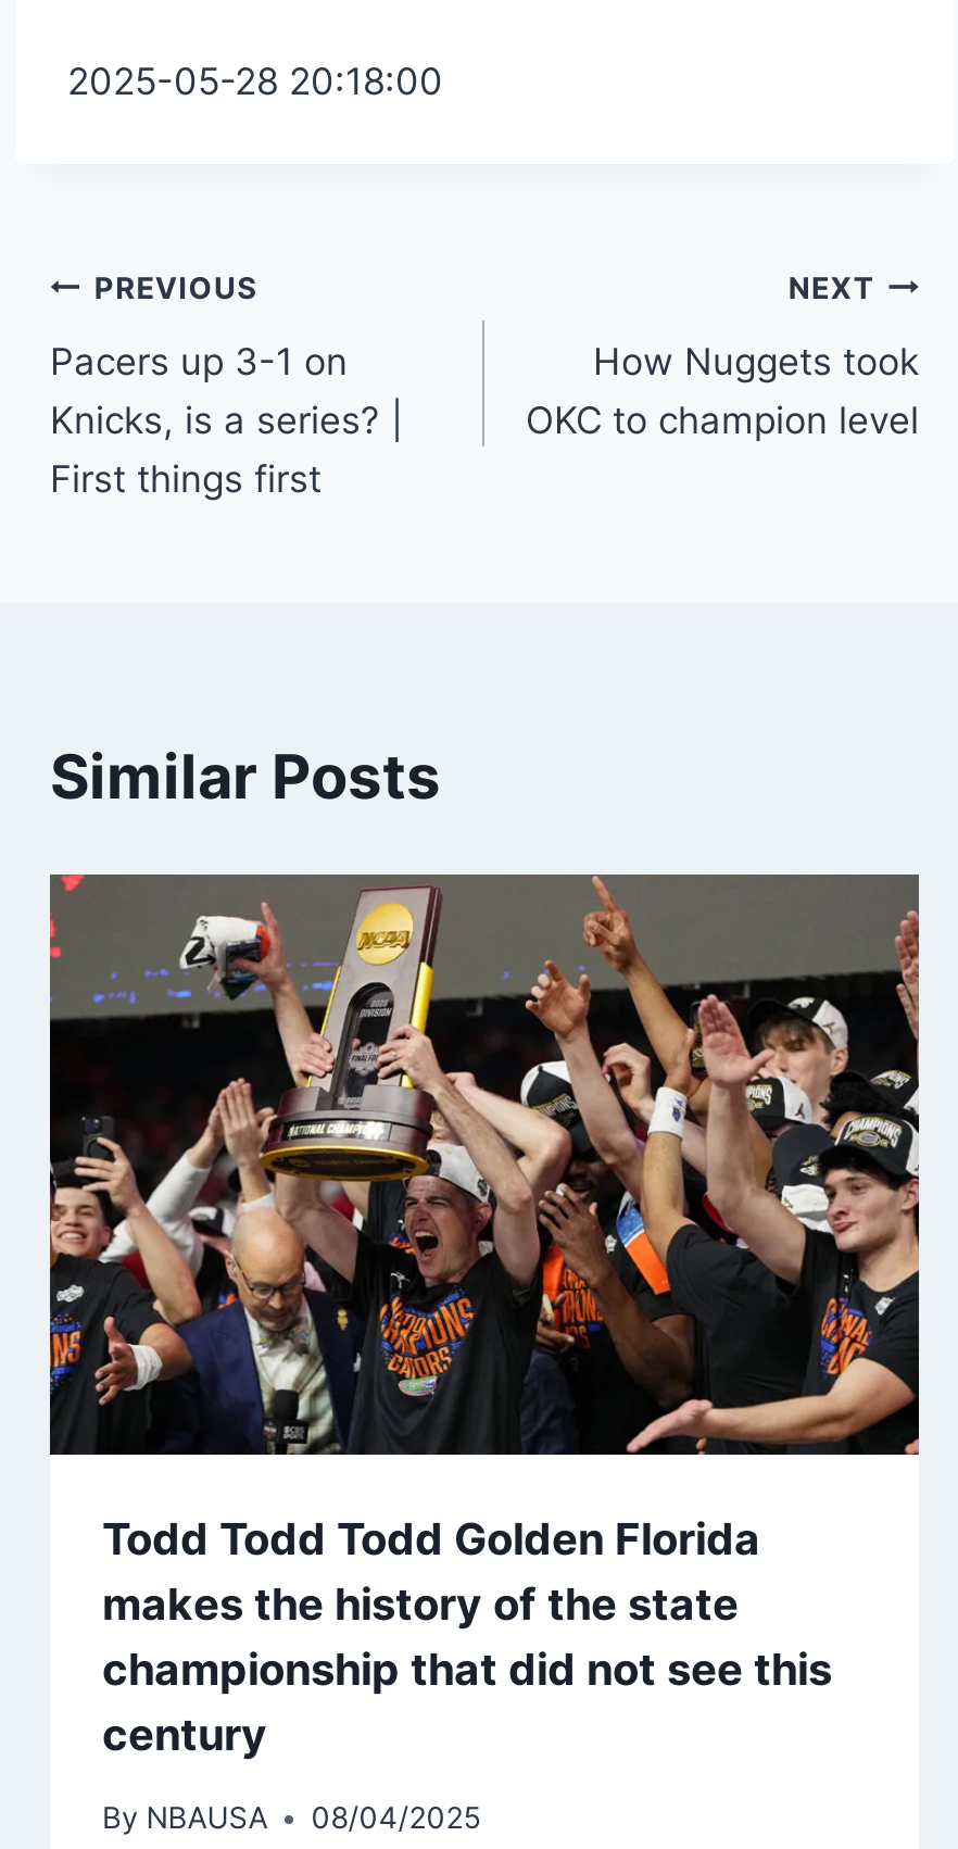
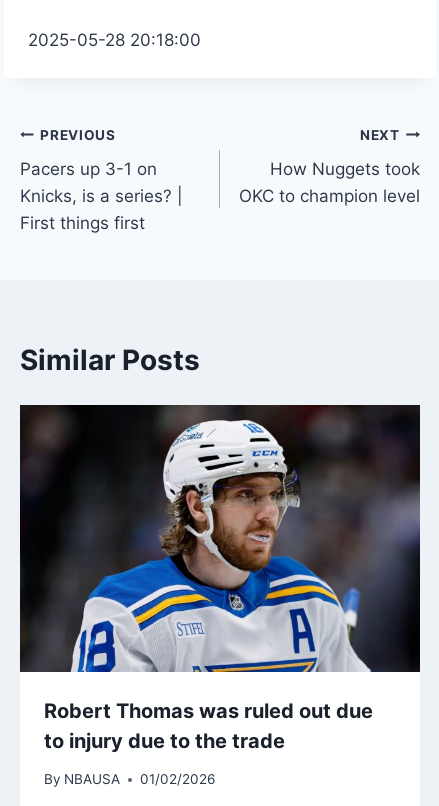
[48,872,921,1761] [image] | Todd Todd Todd Golden Florida | makes the history of the state | championship that did not see this | century -> [20,404,421,753] [image] | Robert Thomas was ruled out due | to injury due to the trade
[102,1801,481,1836] By NBAUSA 08/04/2025 -> [44,771,215,787] By NBAUSA 01/02/2026

